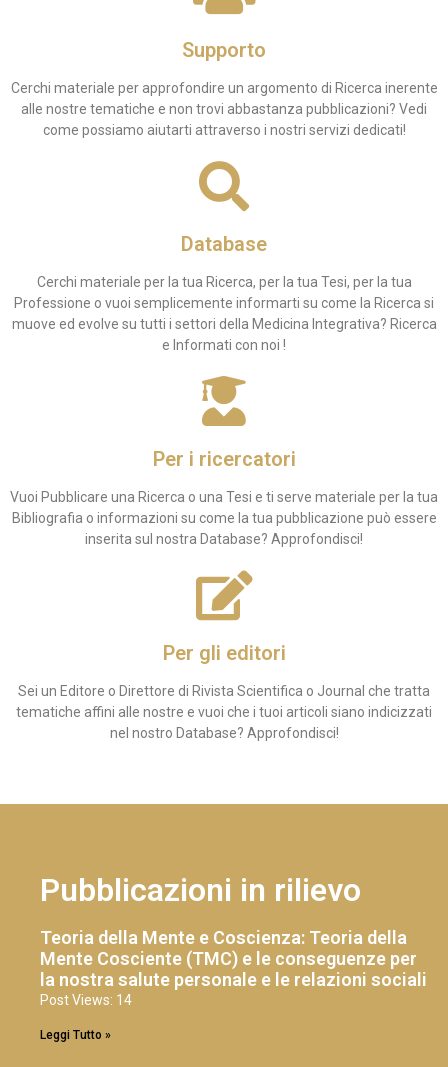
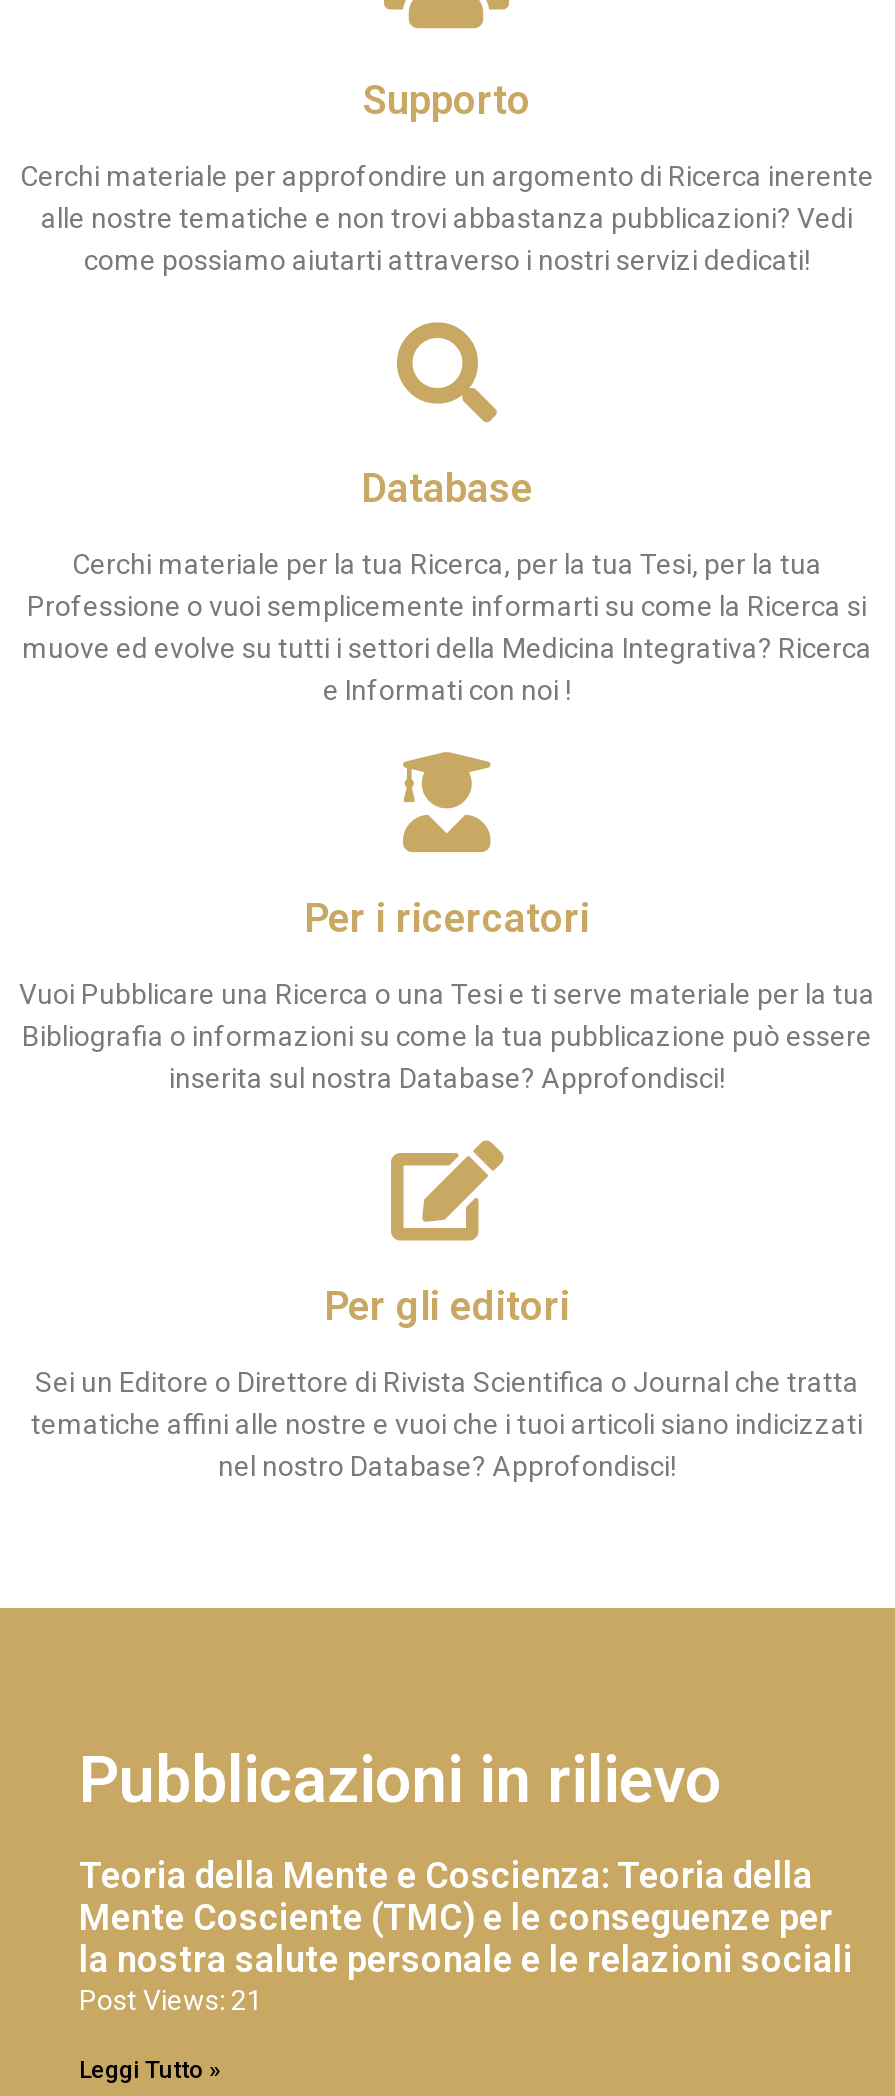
[40,992,132,1008] Post Views: 14 -> [79,1984,263,2016] Post Views: 21

